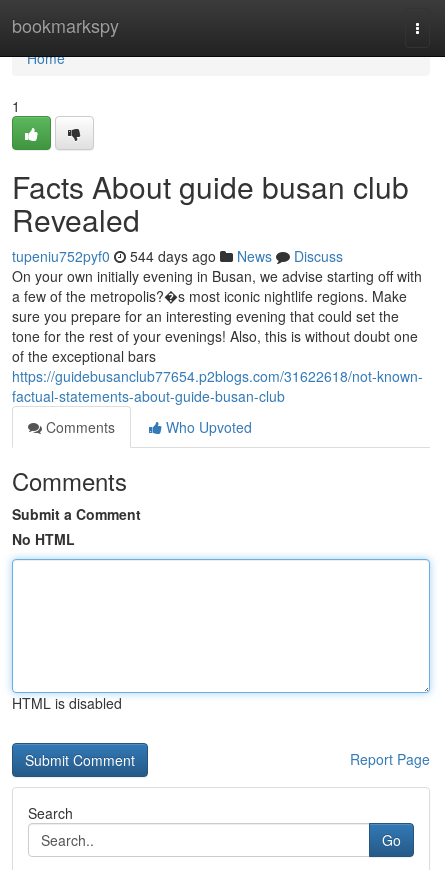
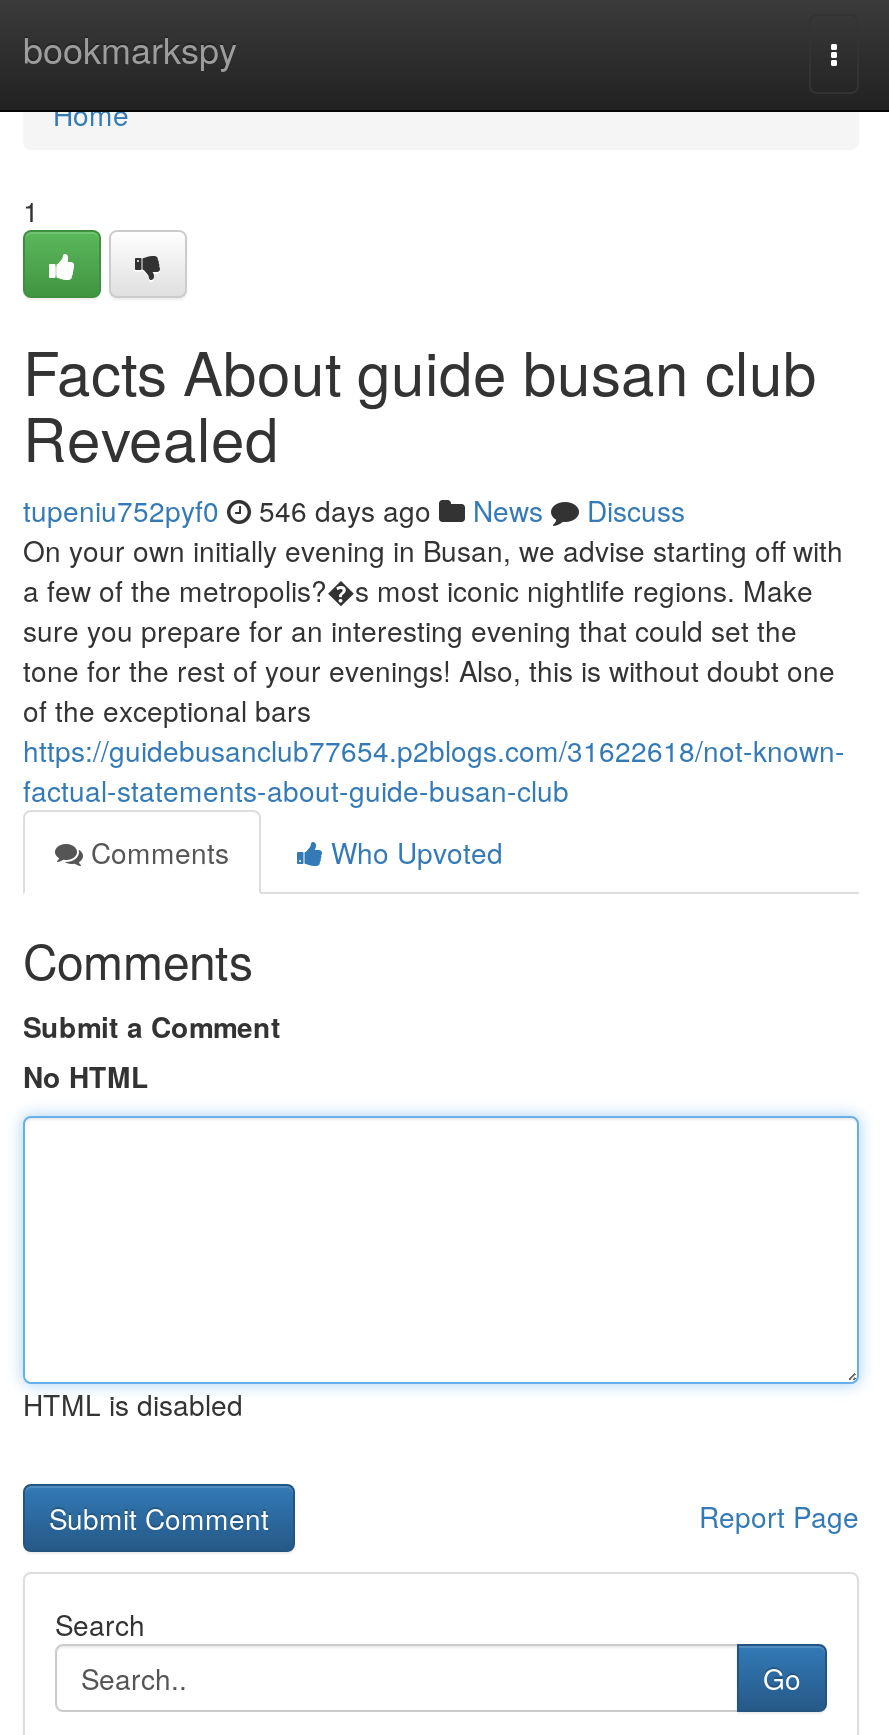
[12,246,343,266] tupeniu752pyf0 544 days ago News Discuss -> [23,490,685,530] tupeniu752pyf0 546 days ago News Discuss

